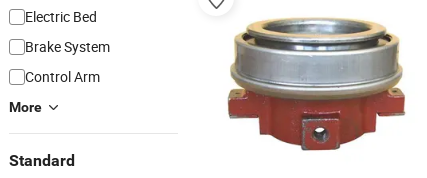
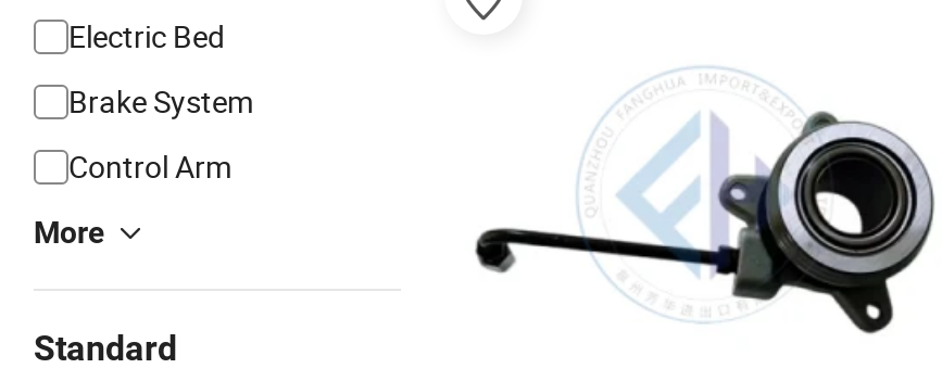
[212,17,423,154] [image] -> [473,39,935,336] [image]

